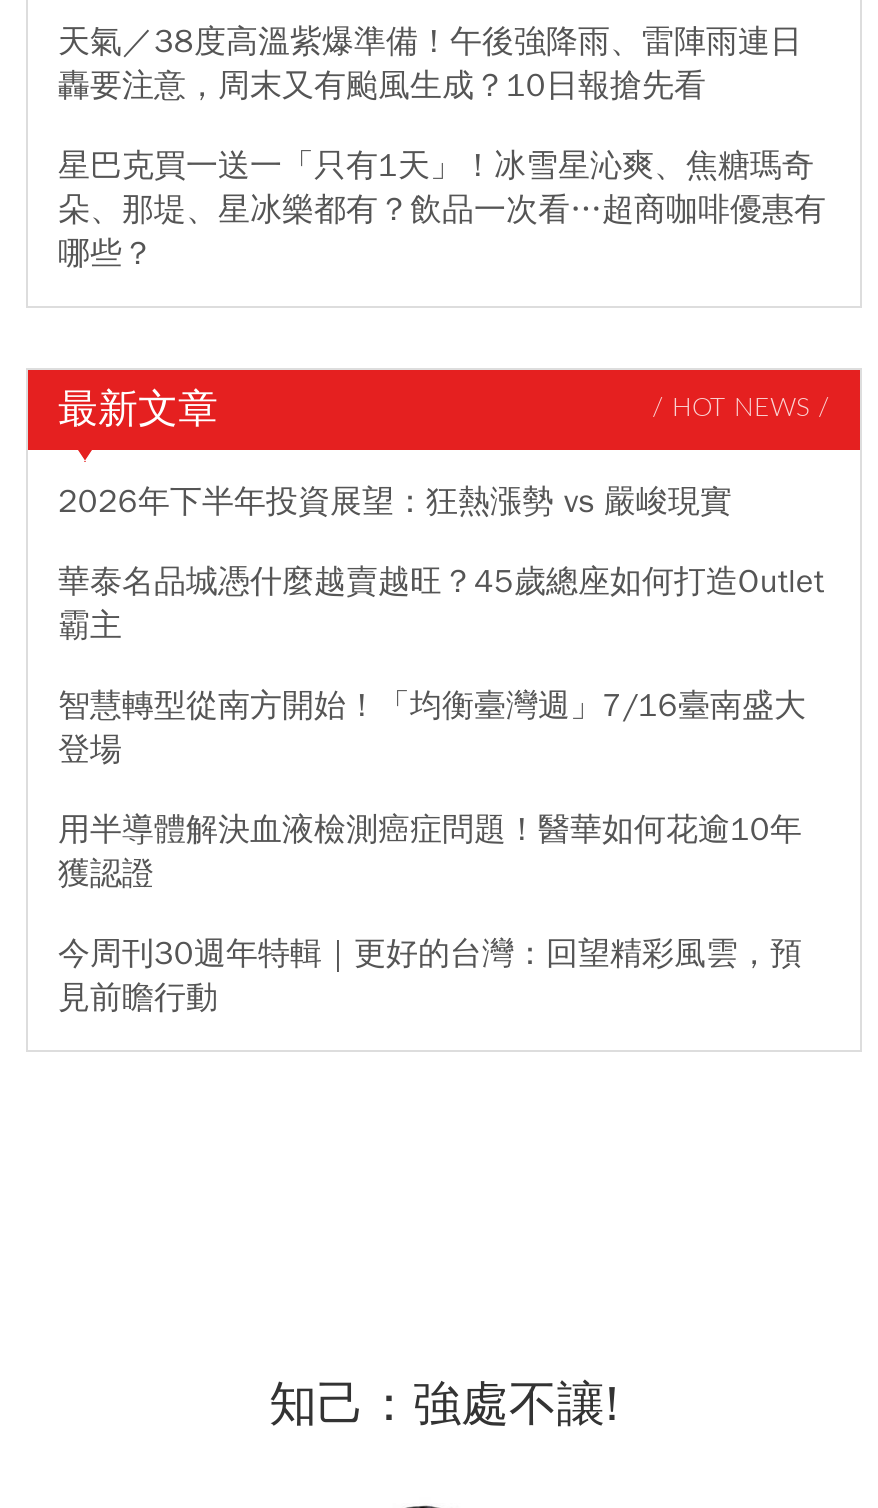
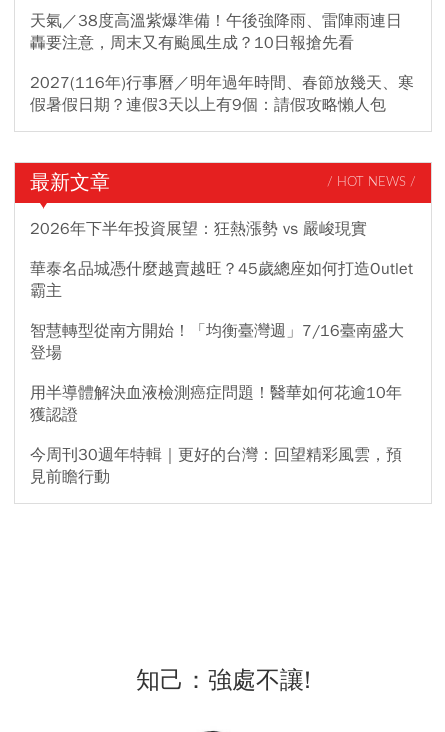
[58,146,826,274] 星巴克買一送一「只有1天」！冰雪星沁爽、焦糖瑪奇 | 朵、那堤、星冰樂都有？飲品一次看…超商咖啡優惠有 | 哪些？ -> [30,73,414,115] 2027(116年)行事曆／明年過年時間、春節放幾天、寒 | 假暑假日期？連假3天以上有9個：請假攻略懶人包

